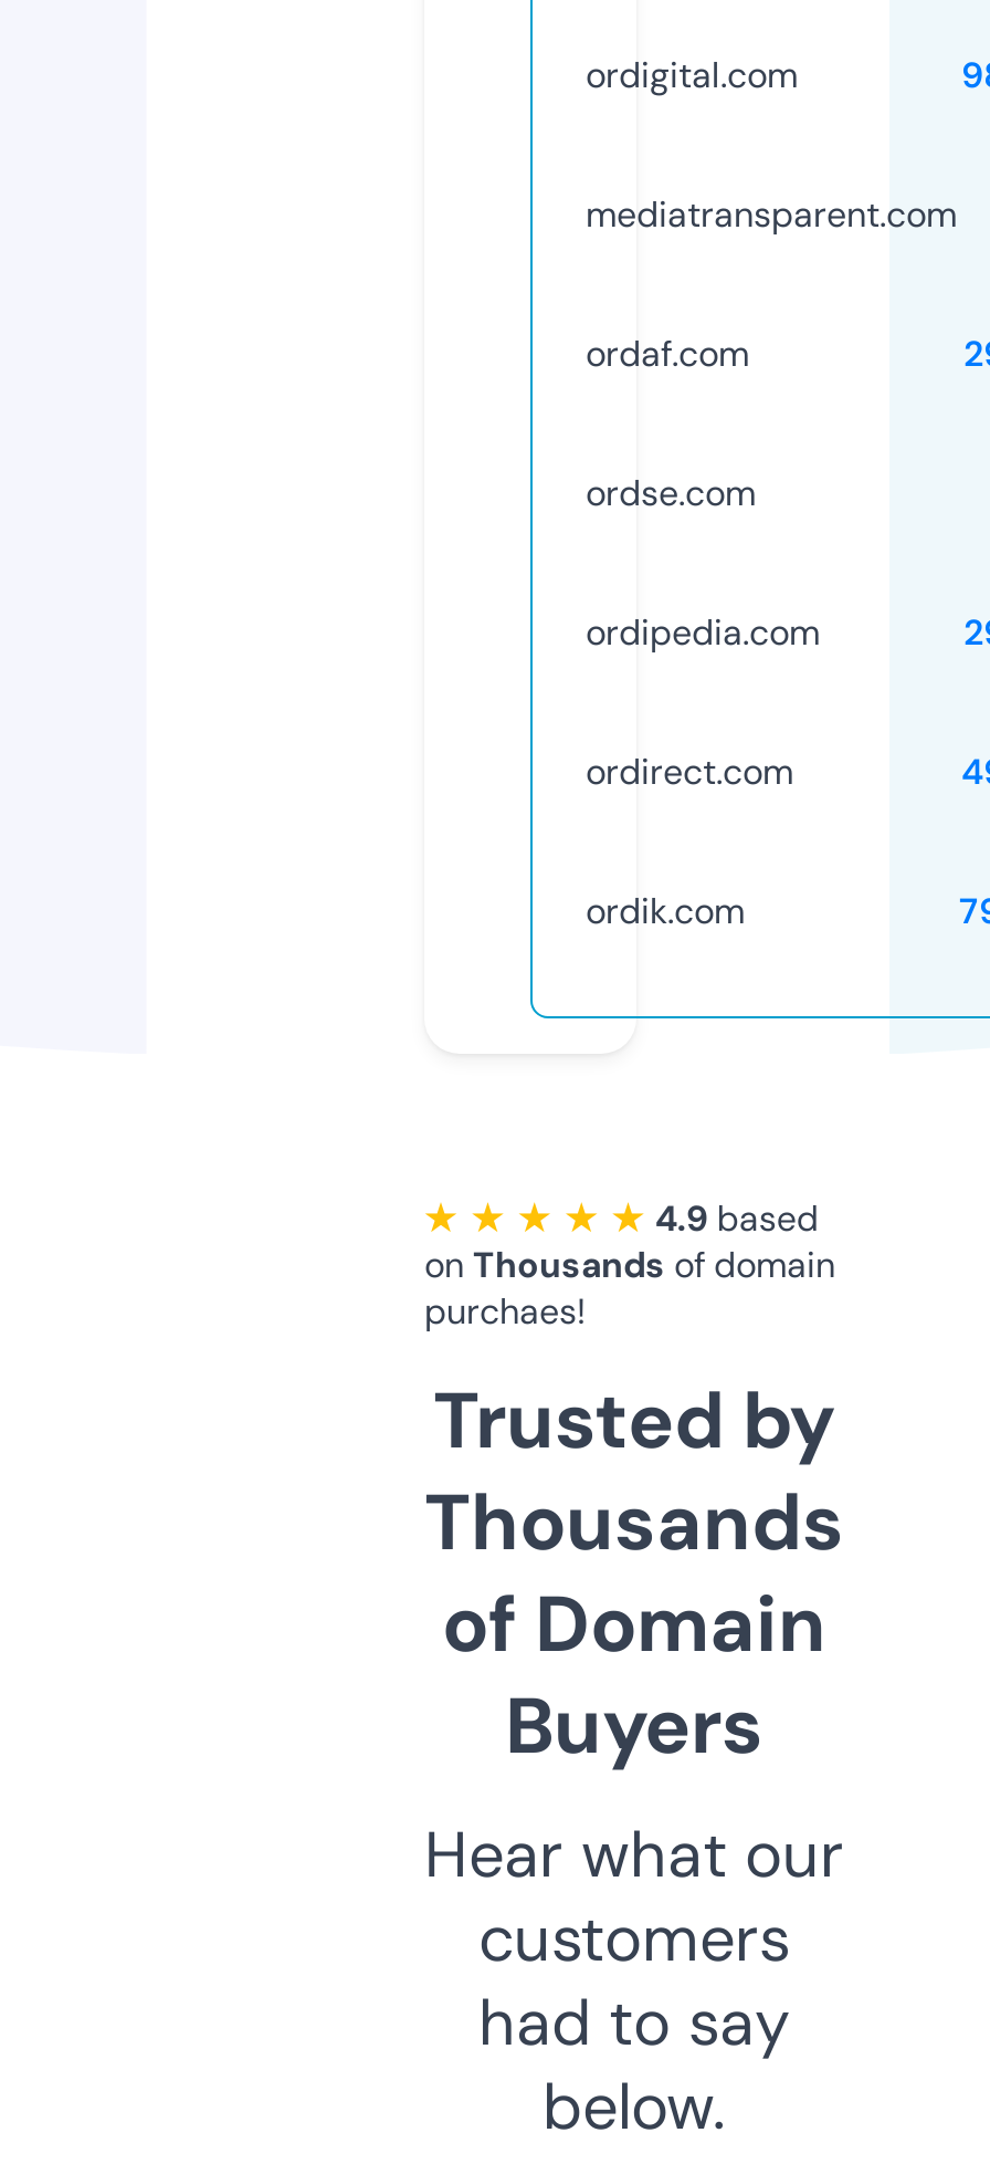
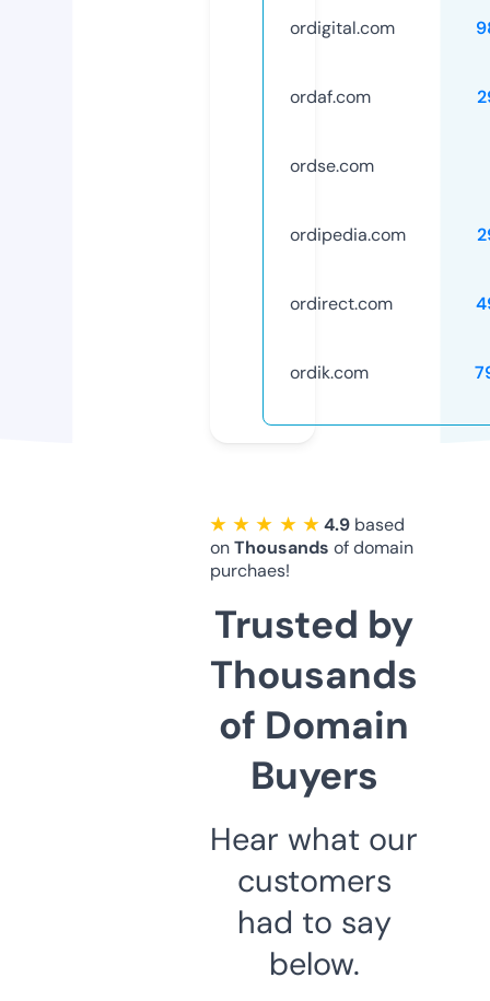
[586,191,957,237] mediatransparent.com -> none

